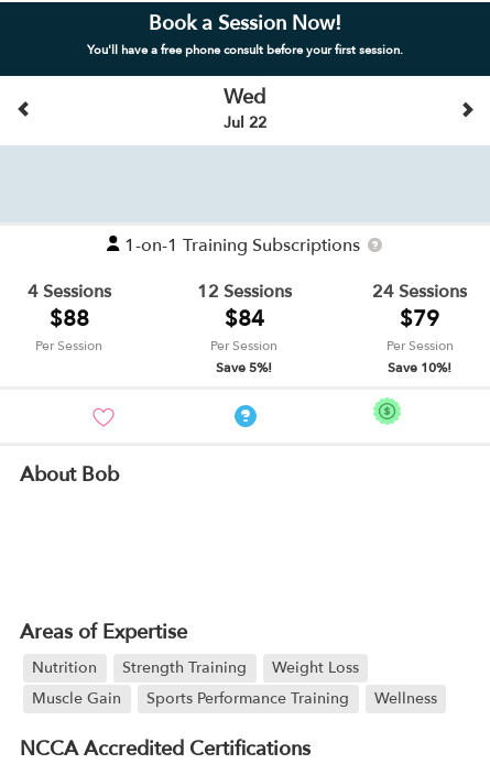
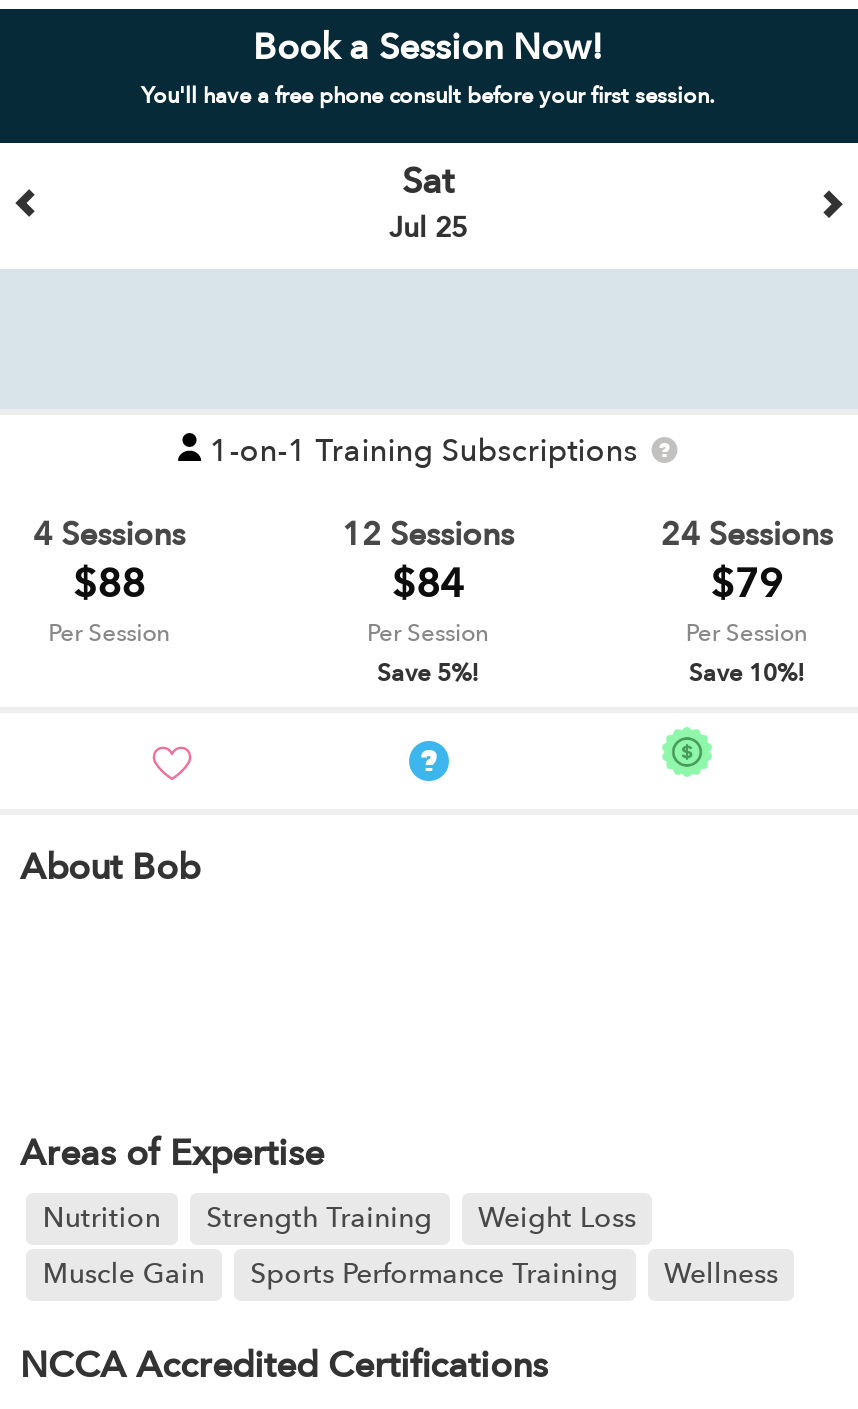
[223,84,266,133] Wed | Jul 22 -> [389,157,467,246] Sat | Jul 25

